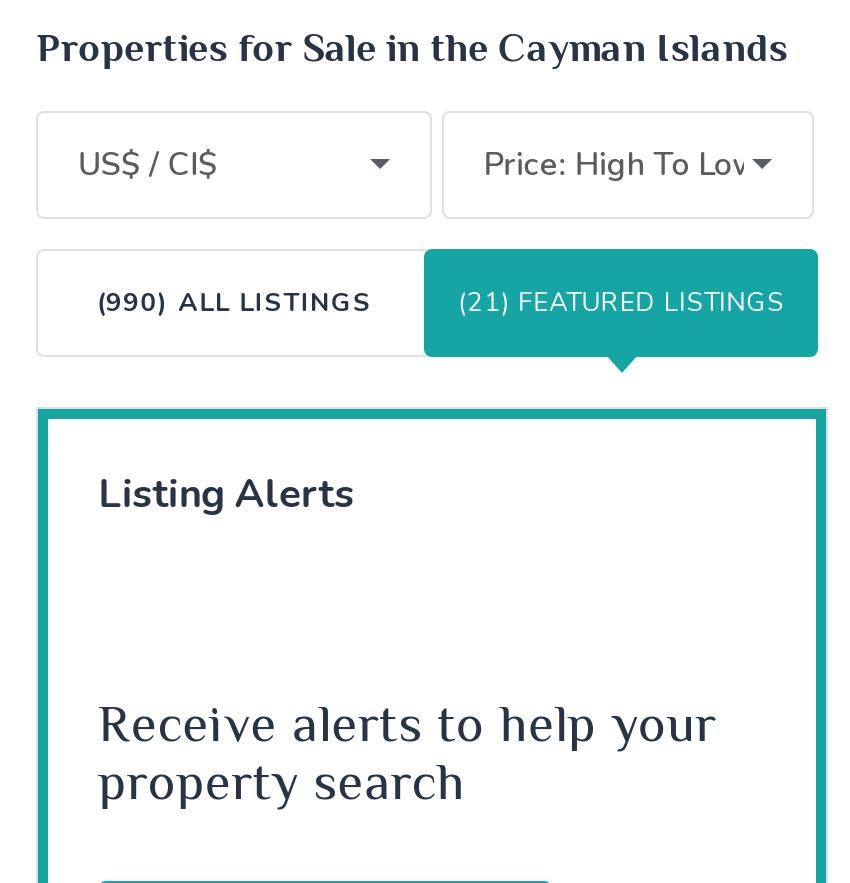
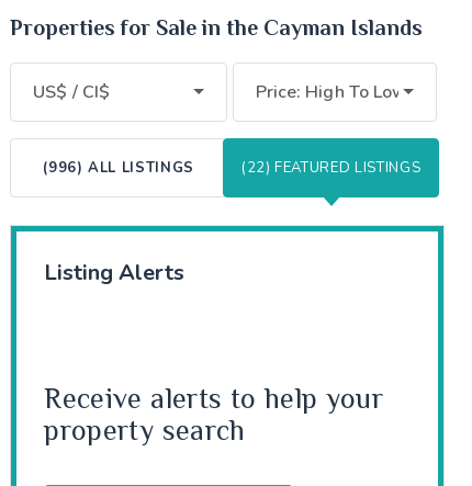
[96,284,372,320] (990) ALL LISTINGS -> [43,157,194,177] (996) ALL LISTINGS
[458,284,784,320] (21) FEATURED LISTINGS -> [241,157,421,177] (22) FEATURED LISTINGS

